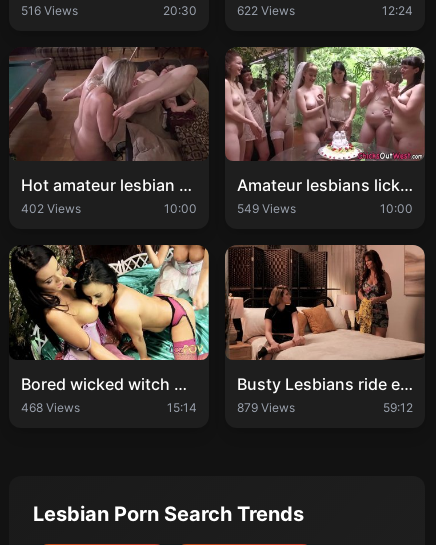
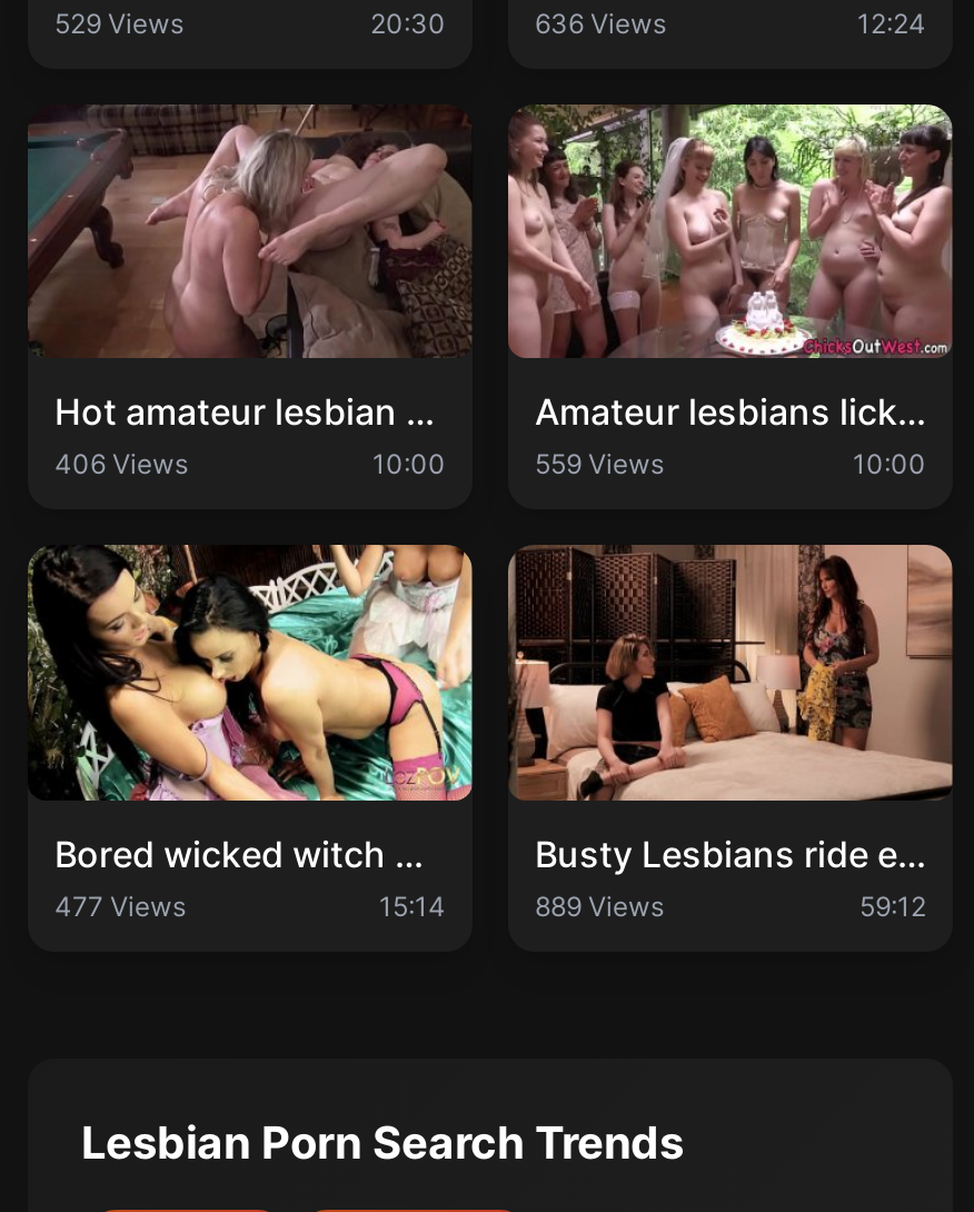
[21,3,78,18] 516 Views -> [54,6,183,40] 529 Views
[237,3,295,18] 622 Views -> [535,6,666,40] 636 Views
[21,201,81,216] 402 Views -> [54,447,188,481] 406 Views
[237,201,296,216] 549 Views -> [535,447,664,481] 559 Views
[21,399,80,414] 468 Views -> [54,888,186,922] 477 Views
[237,399,295,414] 879 Views -> [535,888,664,922] 889 Views

